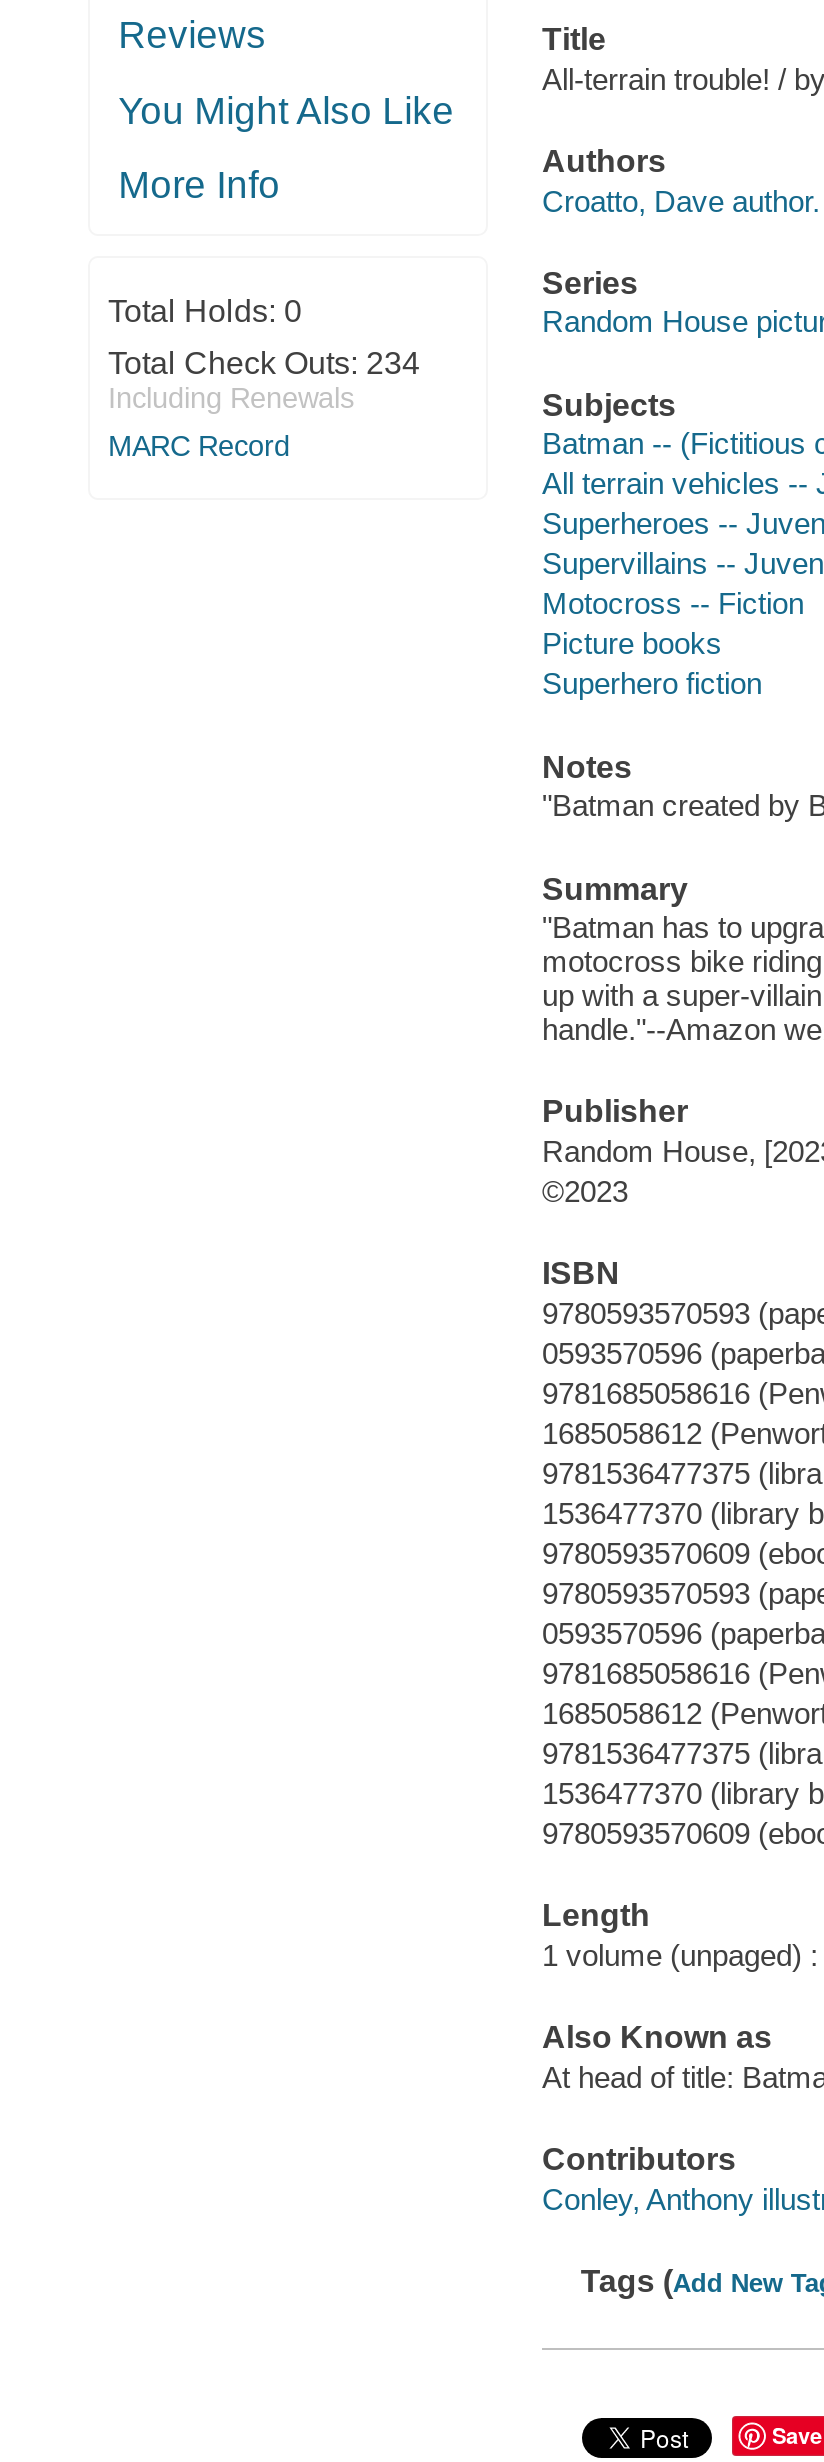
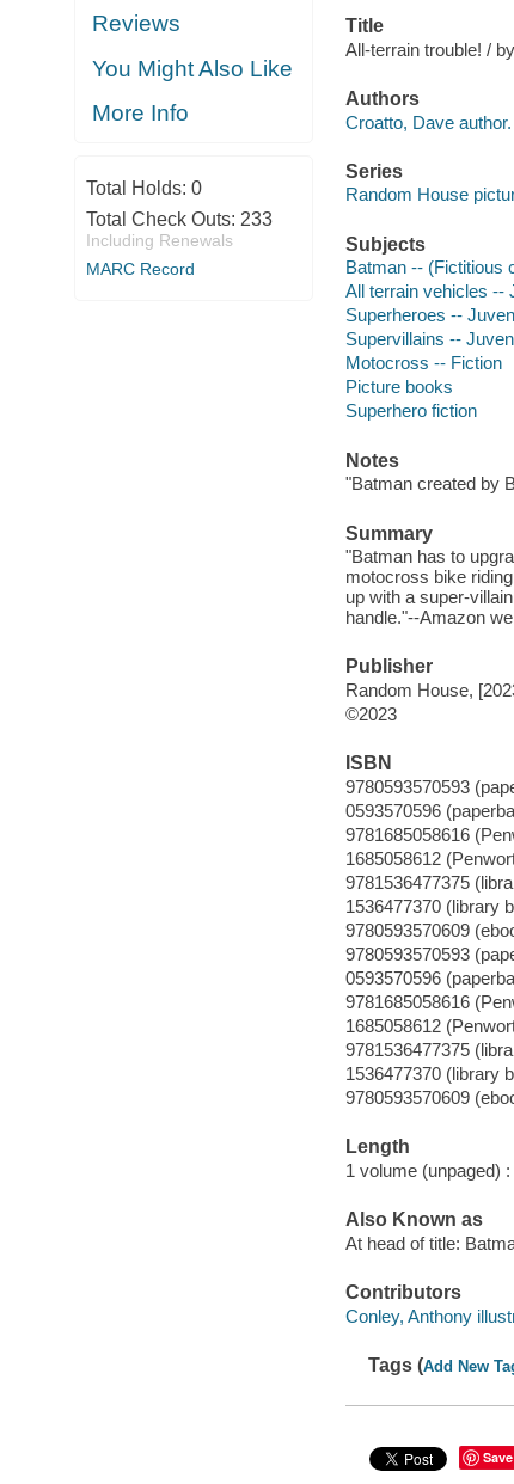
[108,345,420,379] Total Check Outs: 234 -> [86,209,273,229] Total Check Outs: 233

